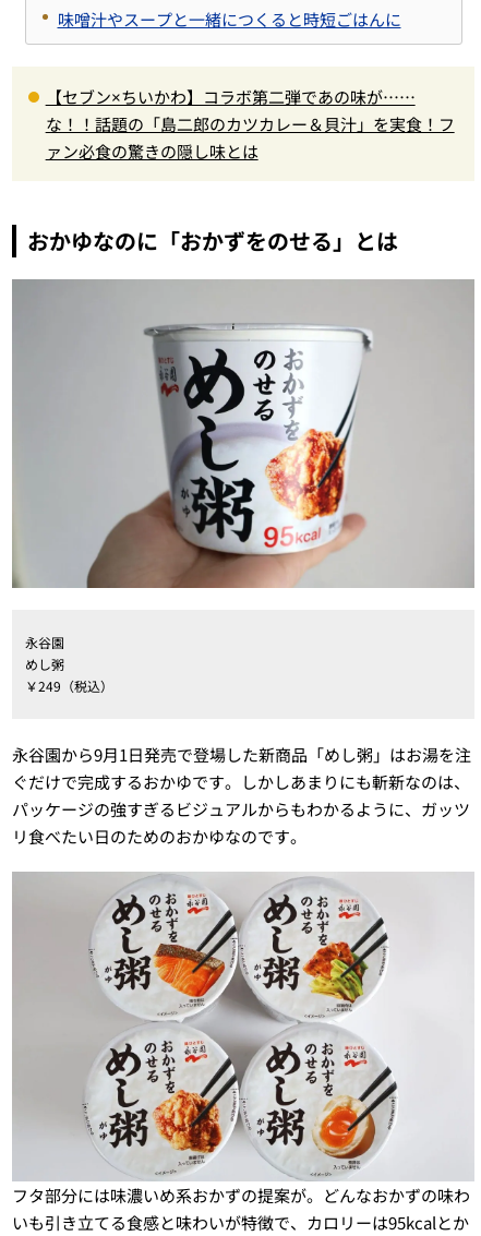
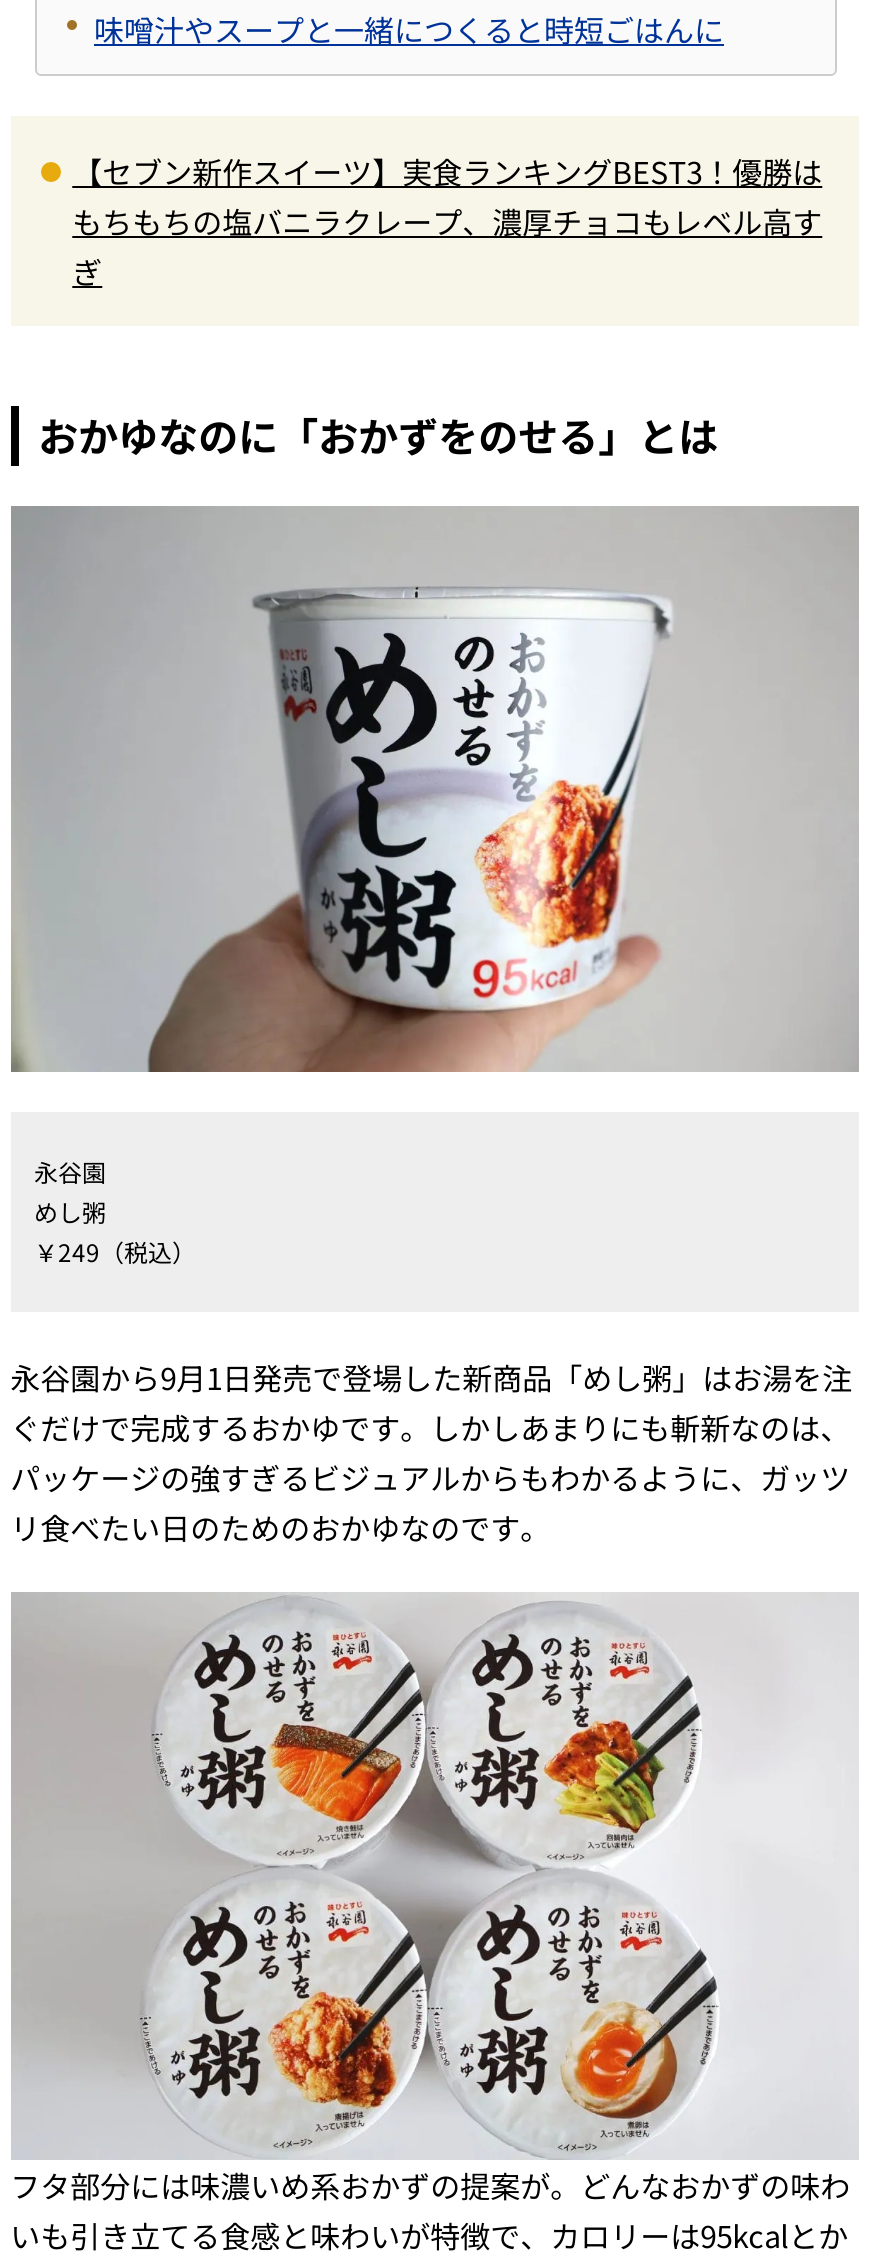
[45,85,454,163] 【セブン×ちいかわ】コラボ第二弾であの味が…… | な！！話題の「島二郎のカツカレー＆貝汁」を実食！フ | ァン必食の驚きの隠し味とは -> [72,151,822,293] 【セブン新作スイーツ】実食ランキングBEST3！優勝は | もちもちの塩バニラクレープ、濃厚チョコもレベル高す | ぎ

